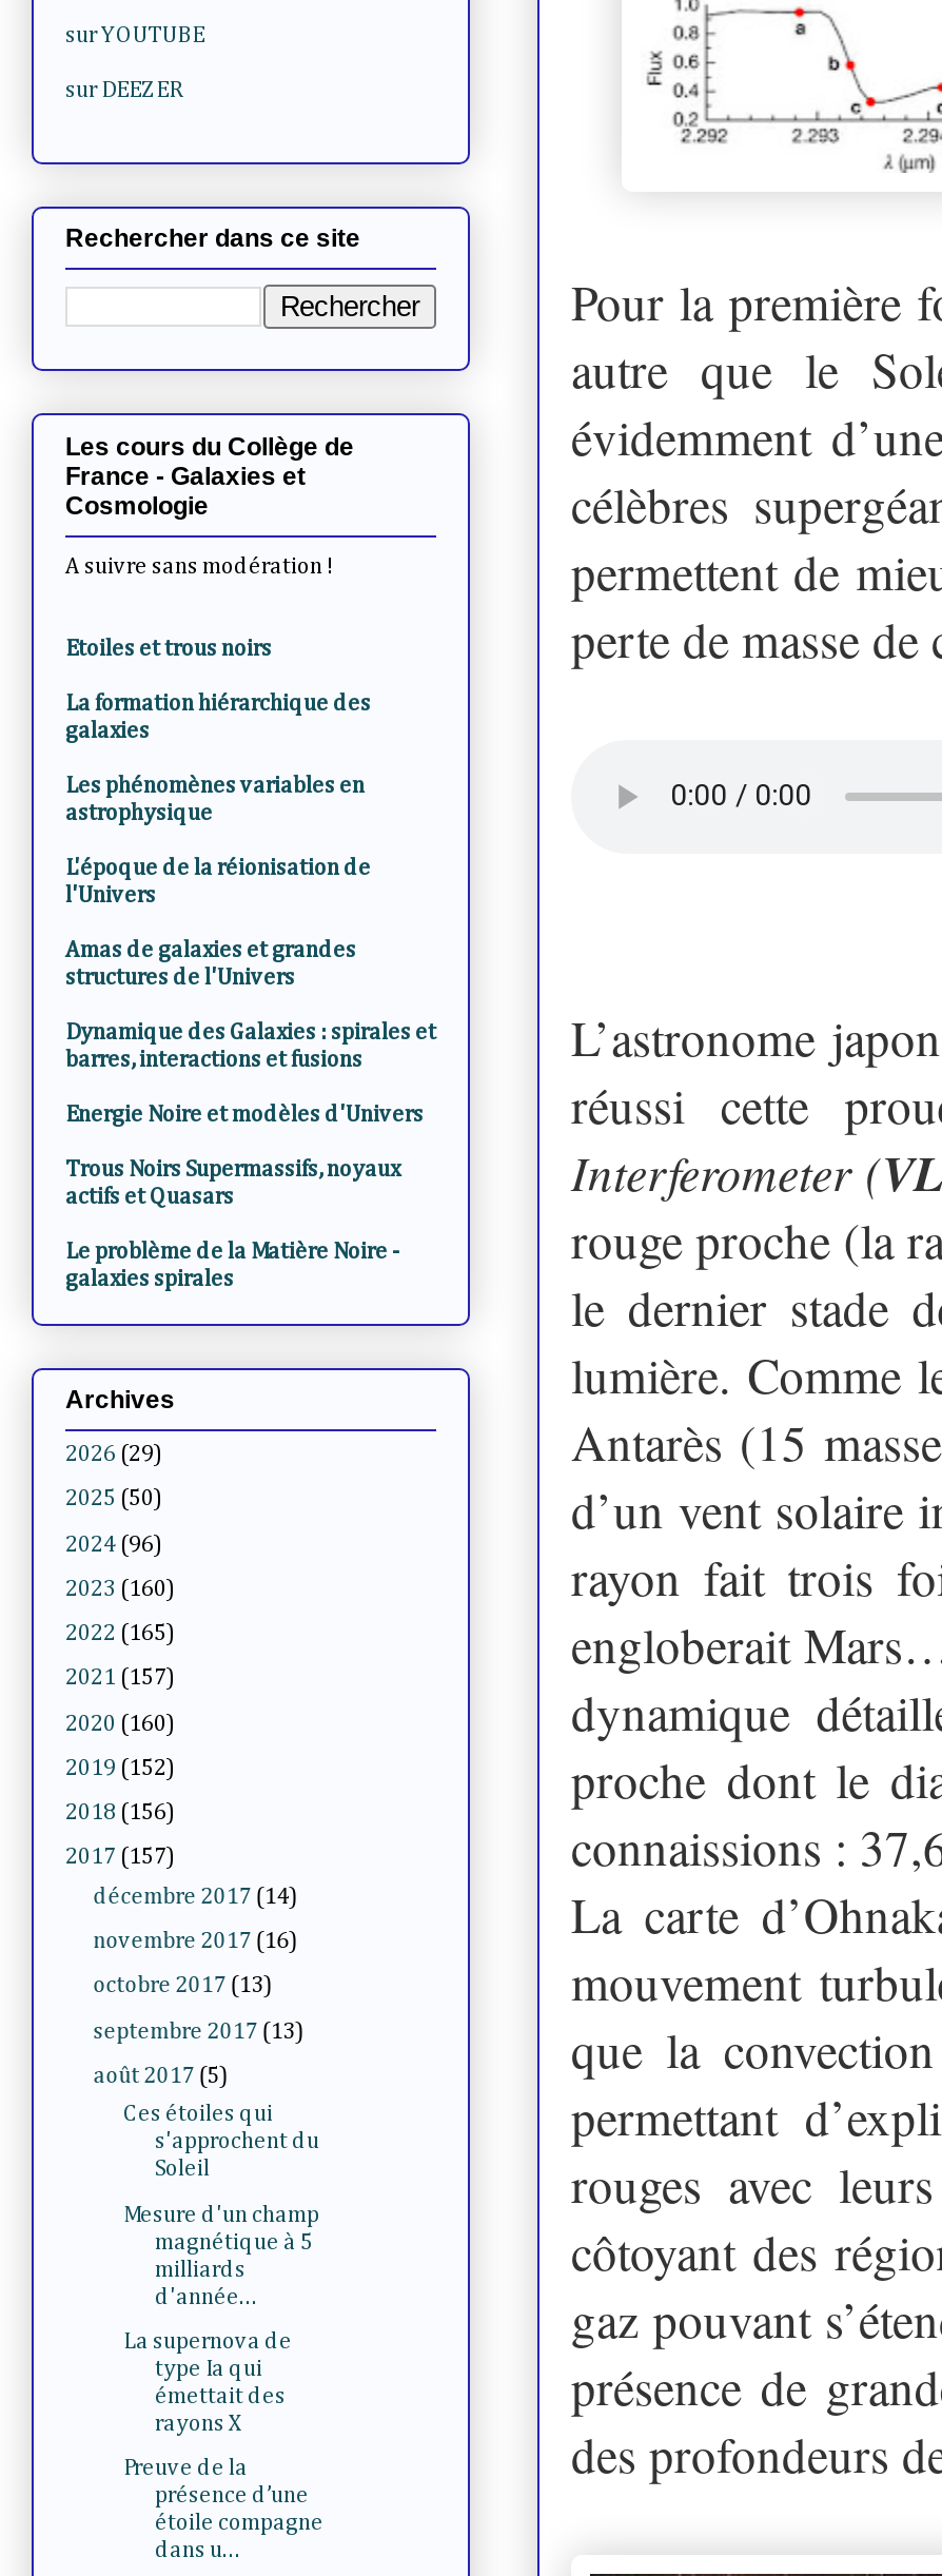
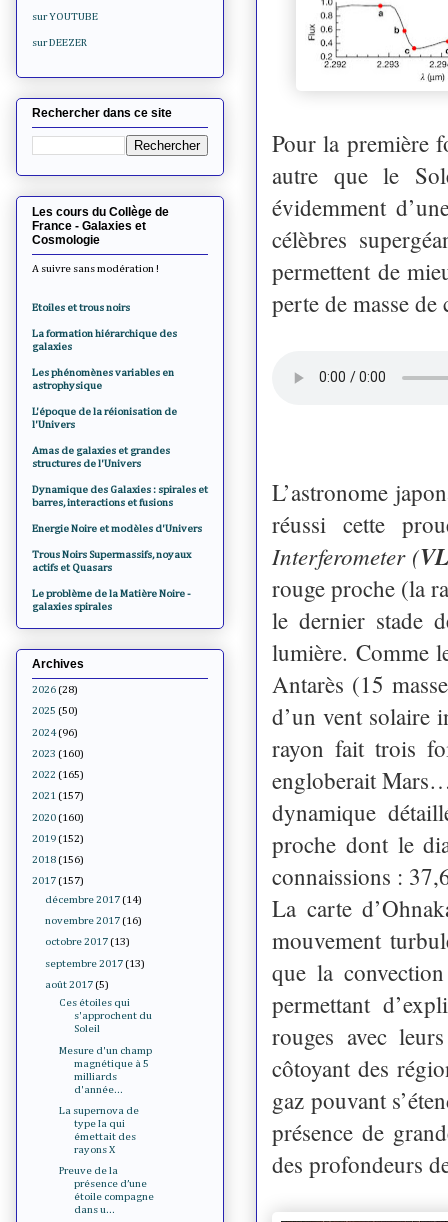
[65,1442,162,1465] 2026 (29) -> [32,684,78,695] 2026 (28)

